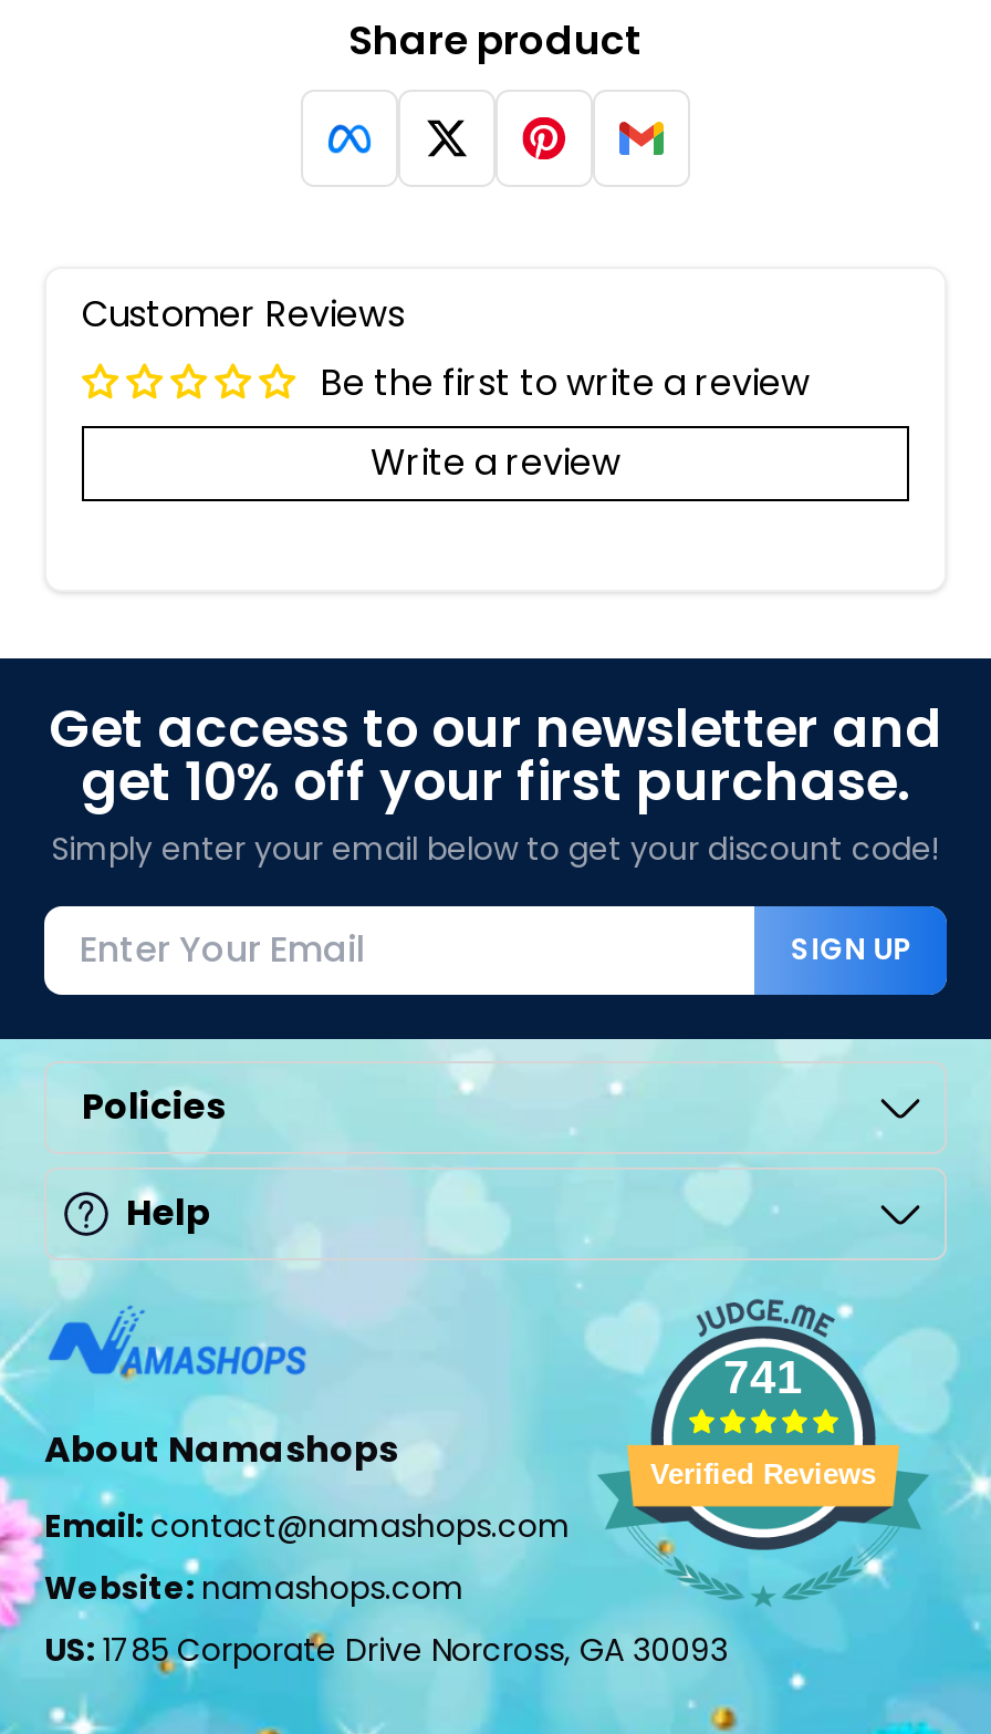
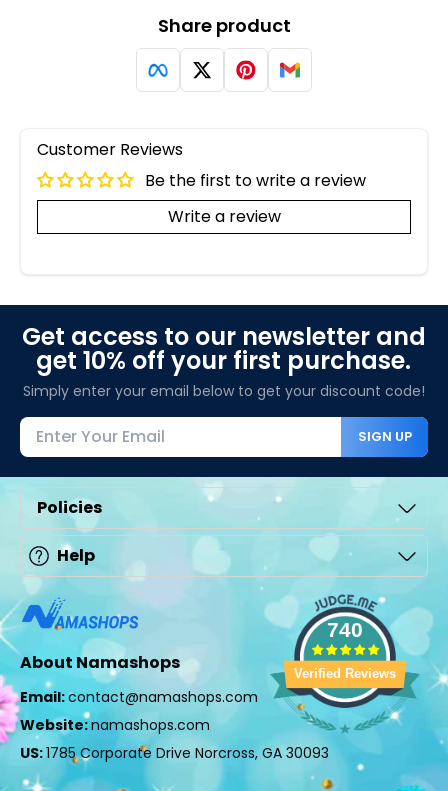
[723,1352,803,1403] 741 -> [327,618,363,641] 740

